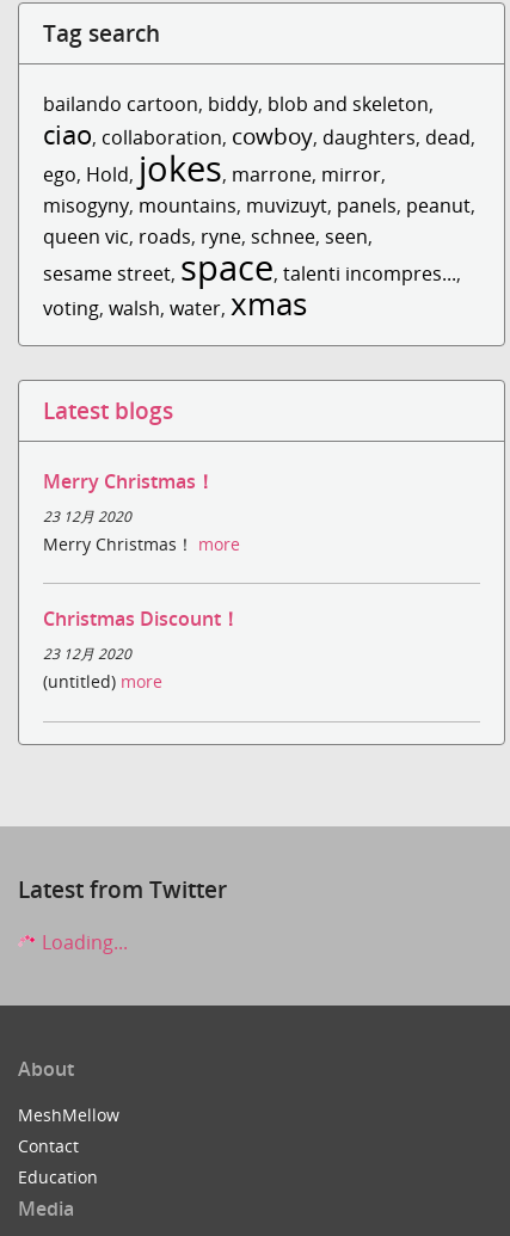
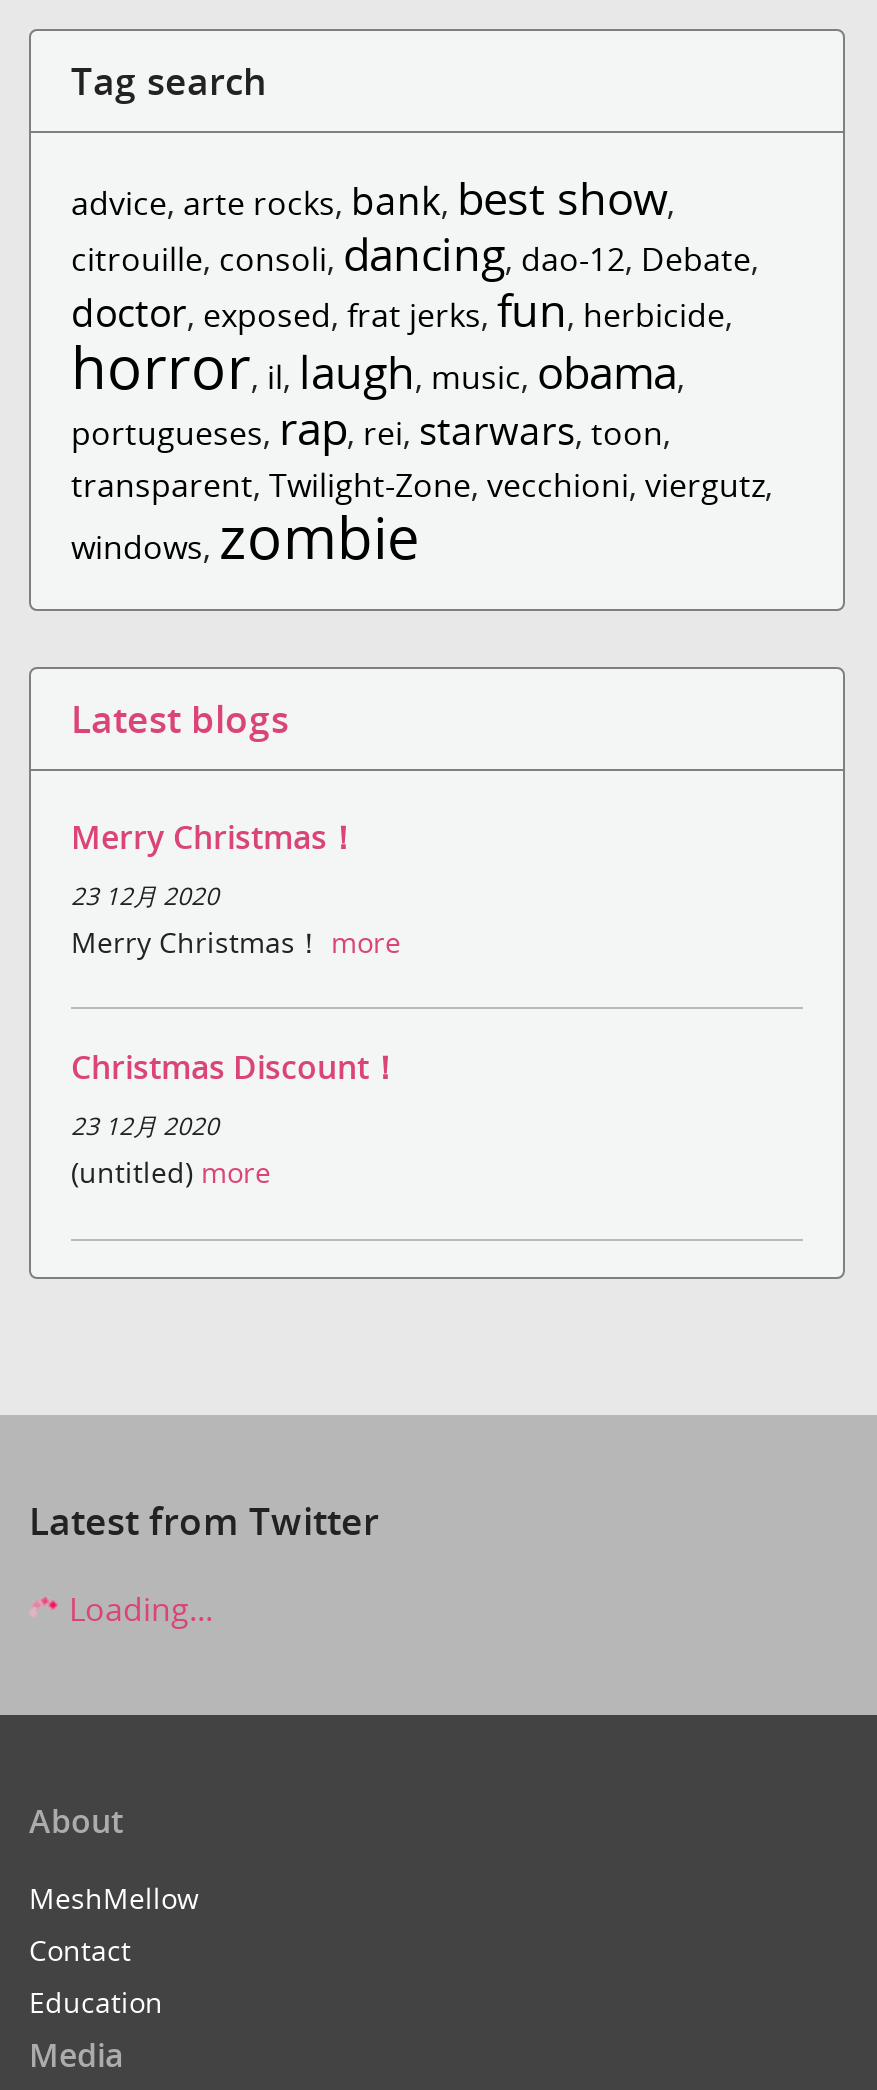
[43,90,475,324] bailando cartoon, biddy, blob and skeleton, | ciao, collaboration, cowboy, daughters, dead, | ego,Hold,jokes,marrone,mirror, | misogyny, mountains, muvizuyt, panels, peanut, | queen vic, roads, ryne, schnee, seen, | sesame street,space,talenti incompres..., | voting,walsh,water, xmas -> [71,166,773,574] advice, arte rocks, bank, best show, | citrouille, consoli, dancing, dao-12, Debate, | doctor, exposed,frat jerks,fun, herbicide, | horror,il,laugh,music,obama, | portugueses, rap, rei, starwars,toon, | transparent, Twilight-Zone, vecchioni, viergutz, | windows,zombie

